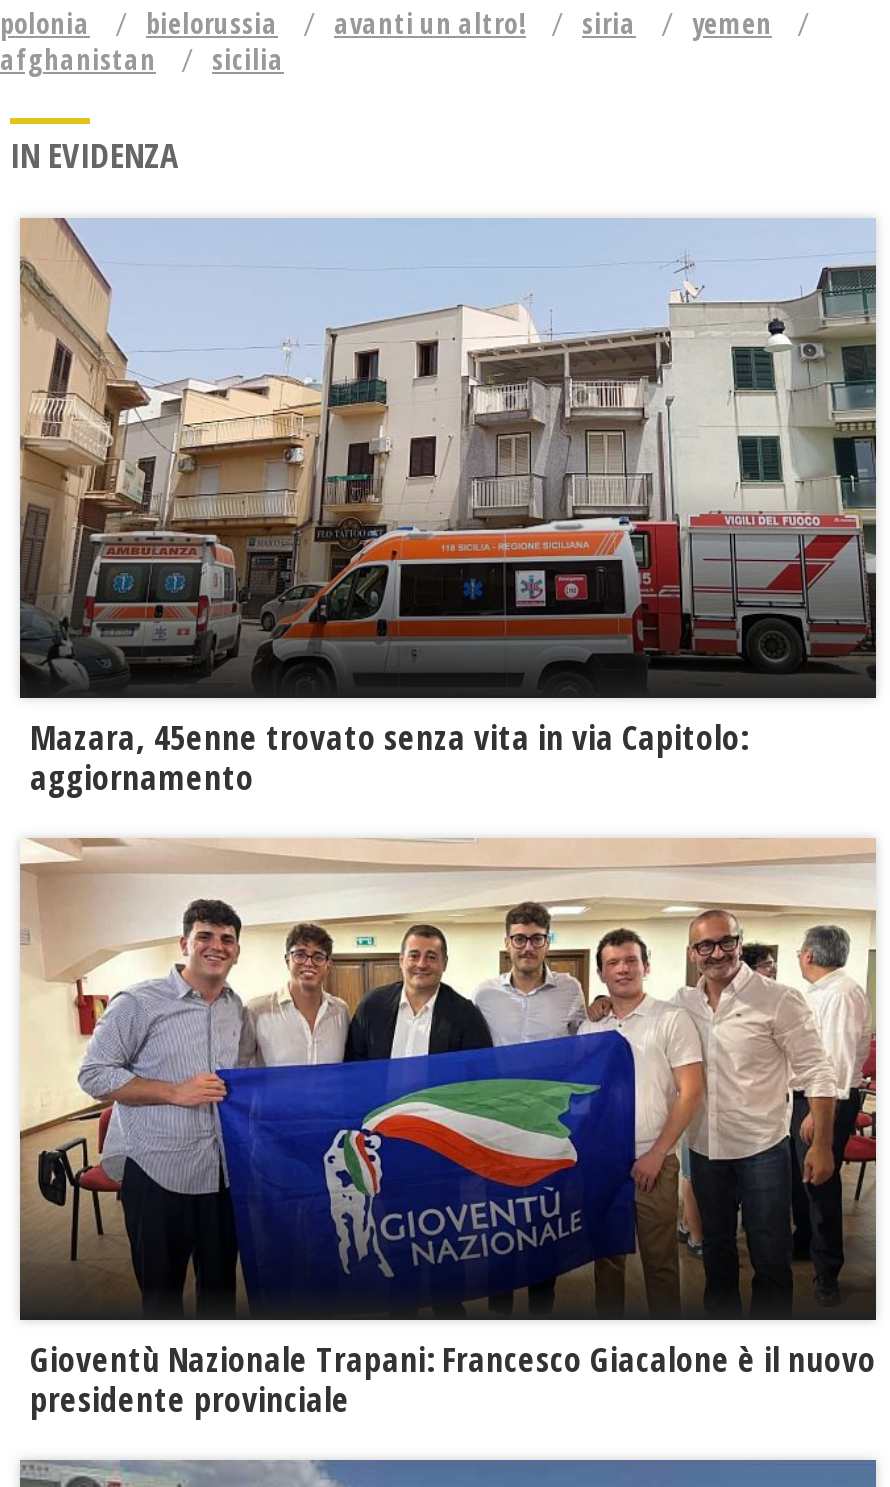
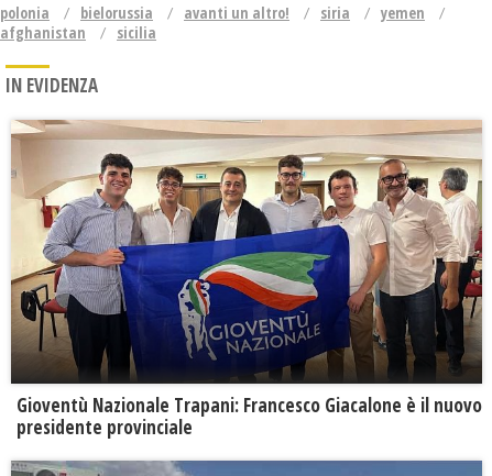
[18,218,878,801] [image] | Mazara, 45enne trovato senza vita in via Capitolo: | aggiornamento -> none

